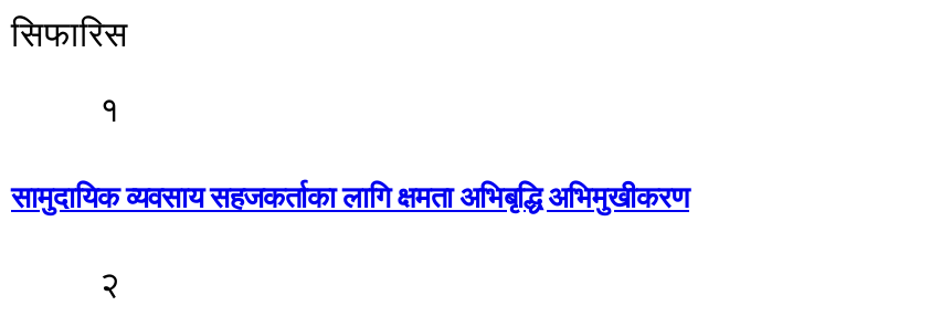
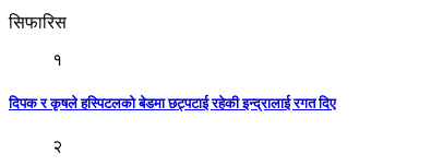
[11,180,689,213] सामुदायिक व्यवसाय सहजकर्ताका लागि क्षमता अभिबृद्धि अभिमुखीकरण -> [9,95,336,111] दिपक र कृषले हस्पिटलको बेडमा छट्पटाई रहेकी इन्द्रालाई रगत दिए

